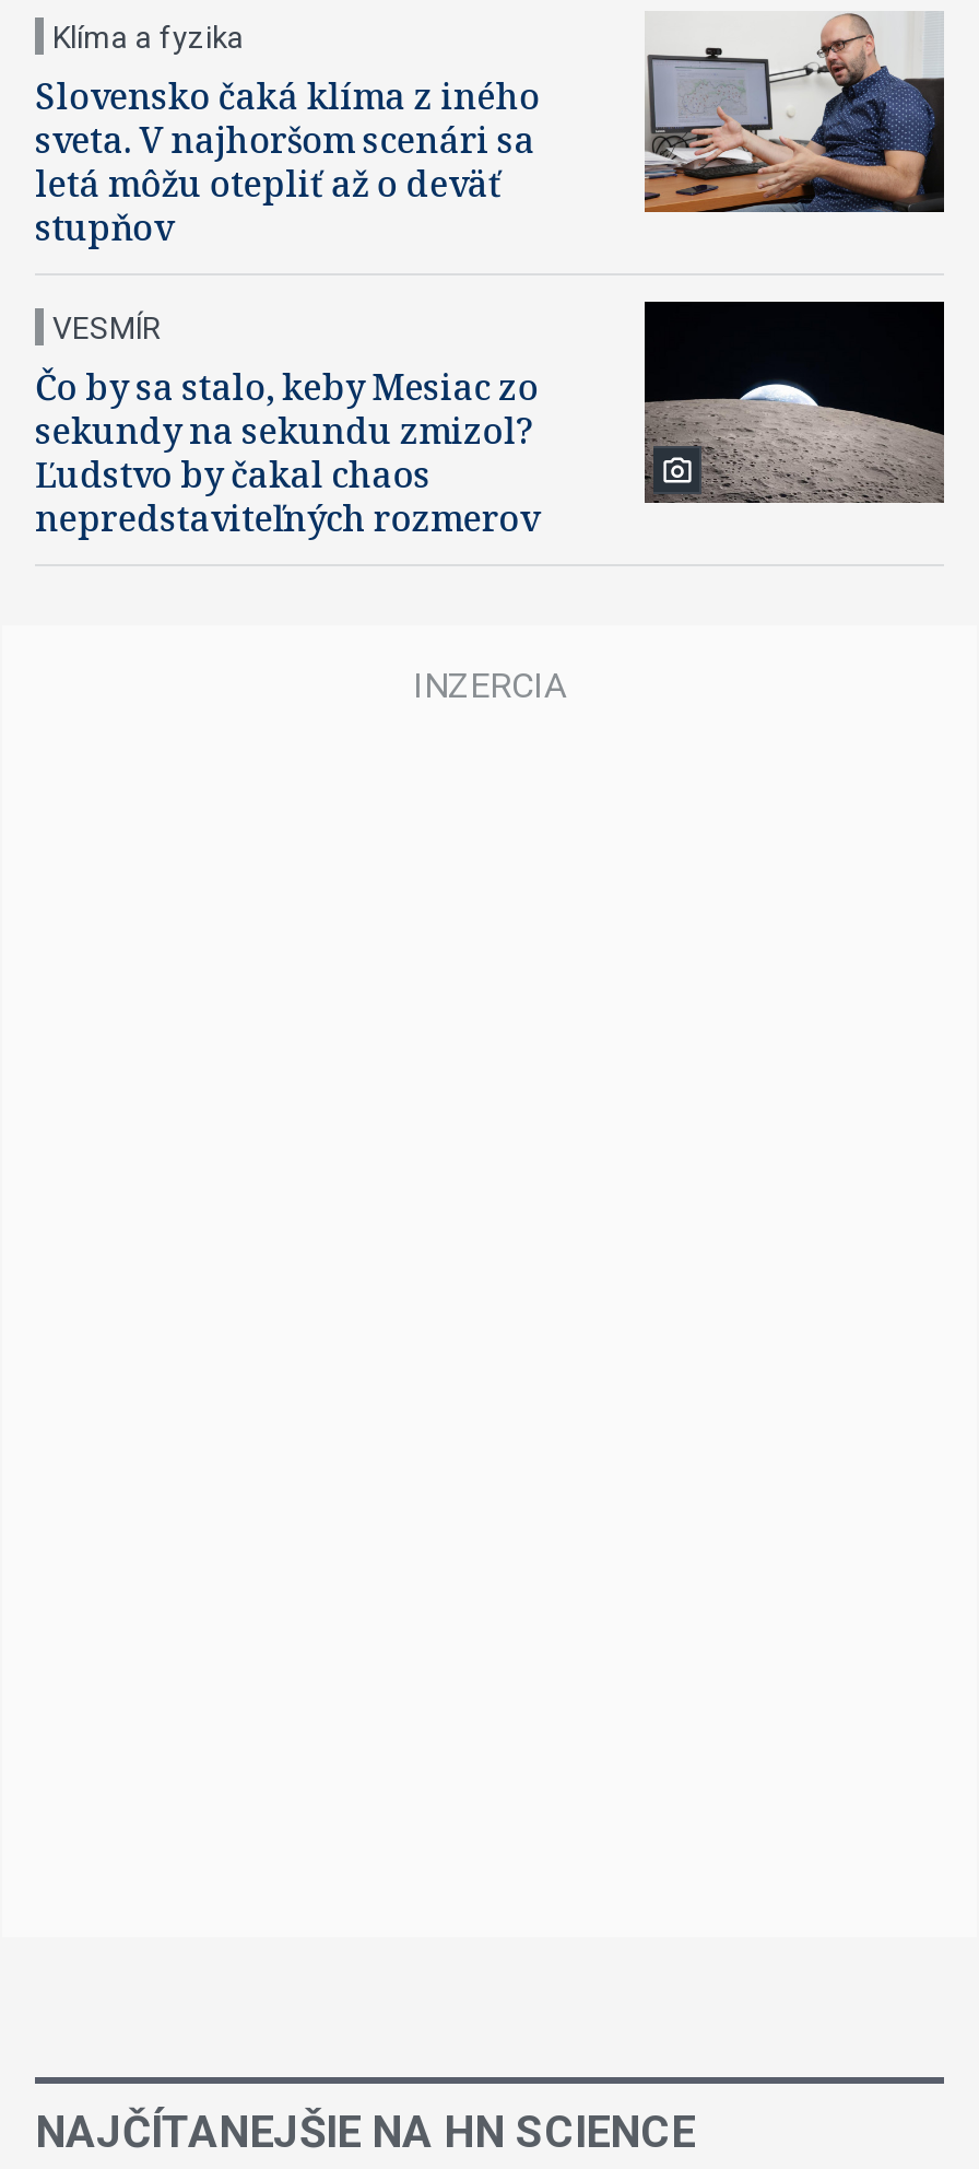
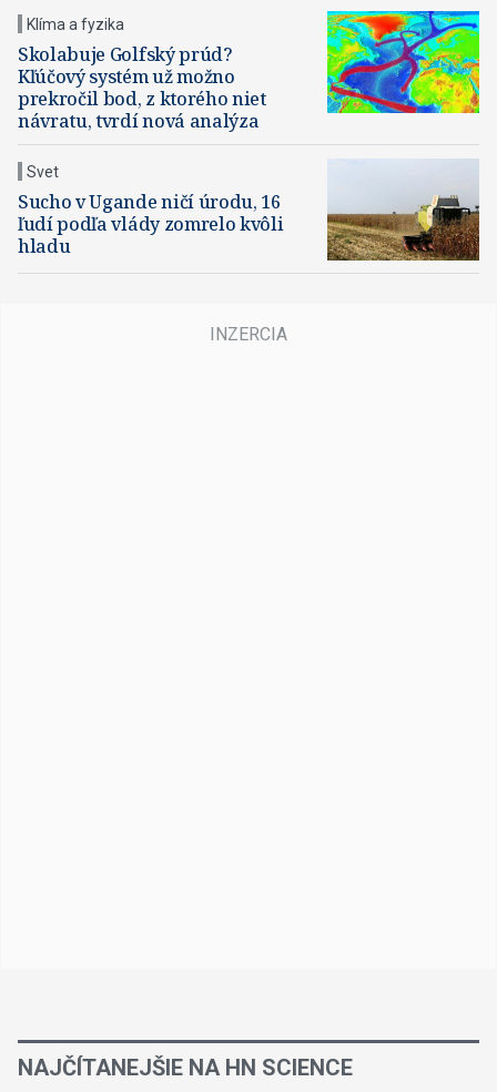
[642,11,946,214] [image] -> [326,10,480,114] [image]
[35,73,540,252] Slovensko čaká klíma z iného | sveta. V najhoršom scenári sa | letá môžu otepliť až o deväť | stupňov -> [18,42,266,133] Skolabuje Golfský prúd? | Kľúčový systém už možno | prekročil bod, z ktorého niet | návratu, tvrdí nová analýza
[52,311,162,346] VESMÍR -> [27,163,59,181] Svet
[642,300,946,503] [image] -> [326,159,479,262] [image]
[35,363,538,543] Čo by sa stalo, keby Mesiac zo | sekundy na sekundu zmizol? | Ľudstvo by čakal chaos | nepredstaviteľných rozmerov -> [18,190,283,259] Sucho v Ugande ničí úrodu, 16 | ľudí podľa vlády zomrelo kvôli | hladu

